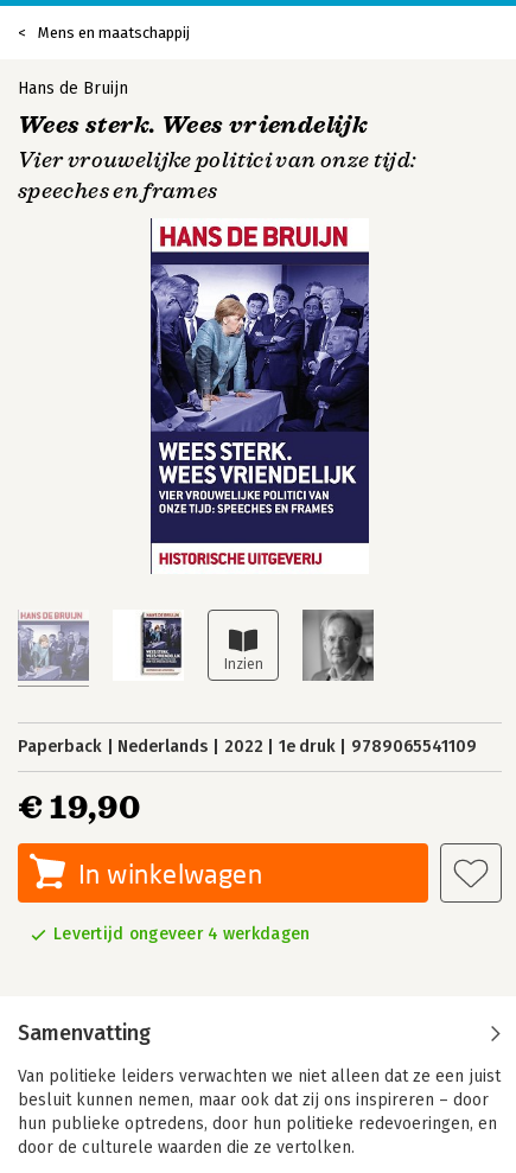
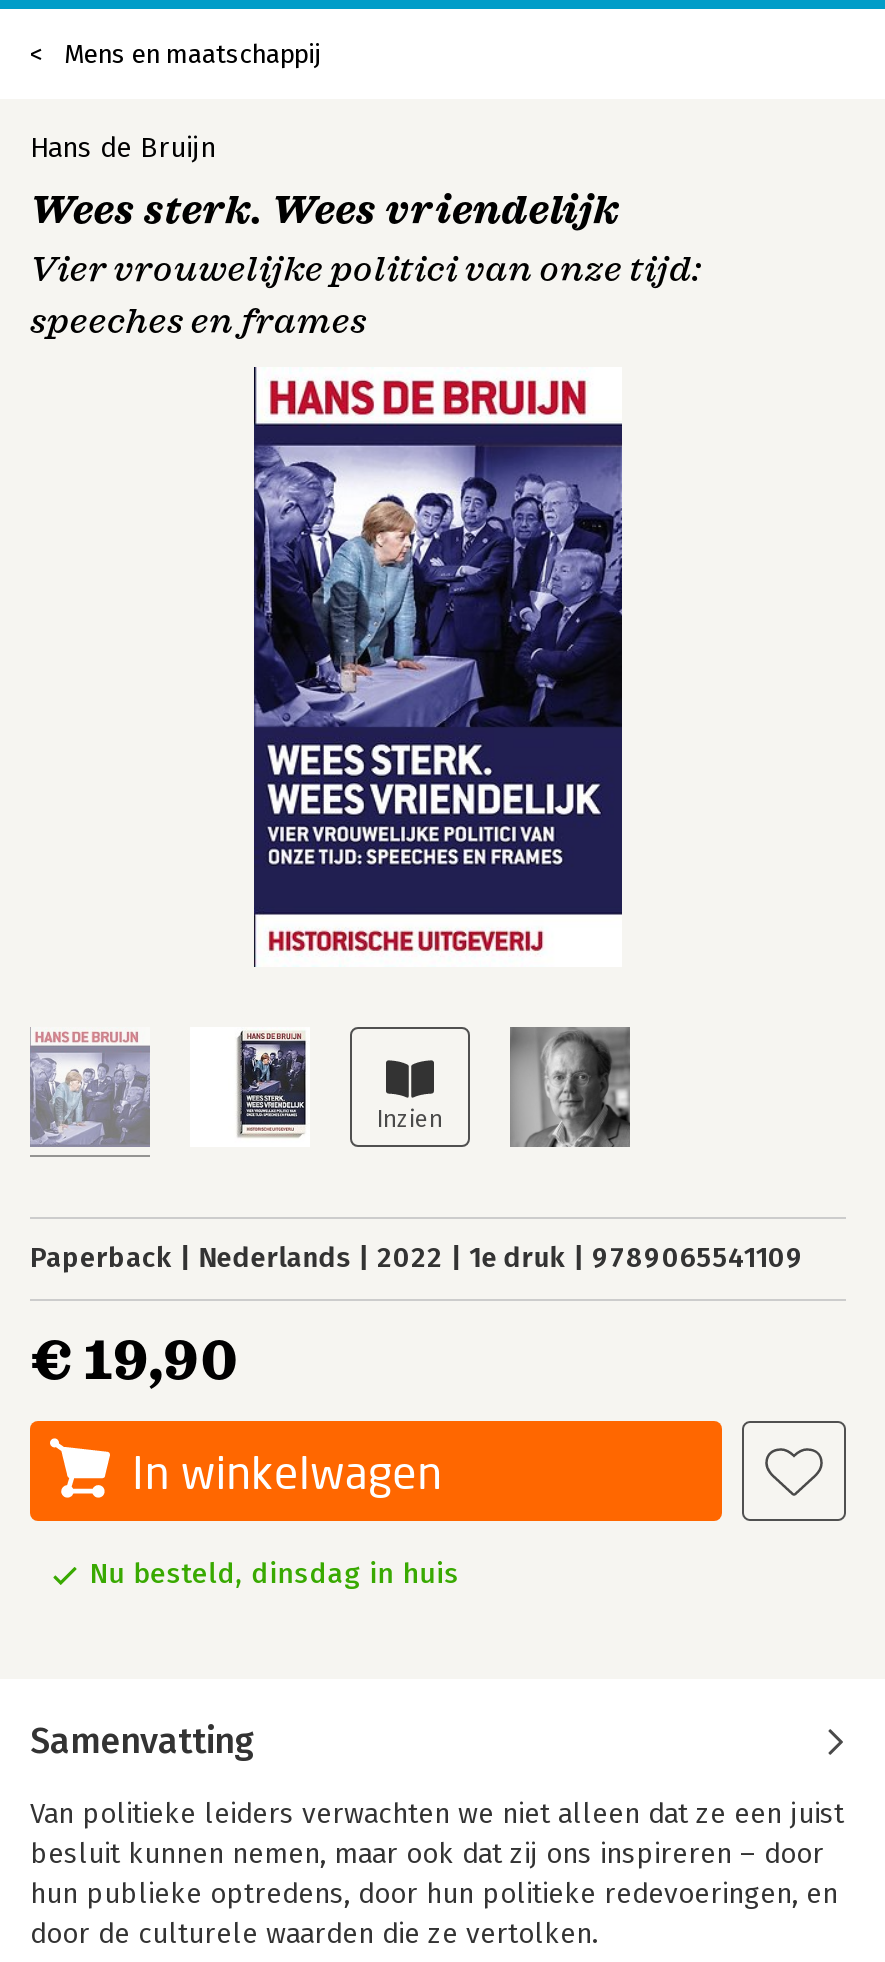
[53,924,310,944] Levertijd ongeveer 4 werkdagen -> [90,1557,459,1591] Nu besteld, dinsdag in huis

